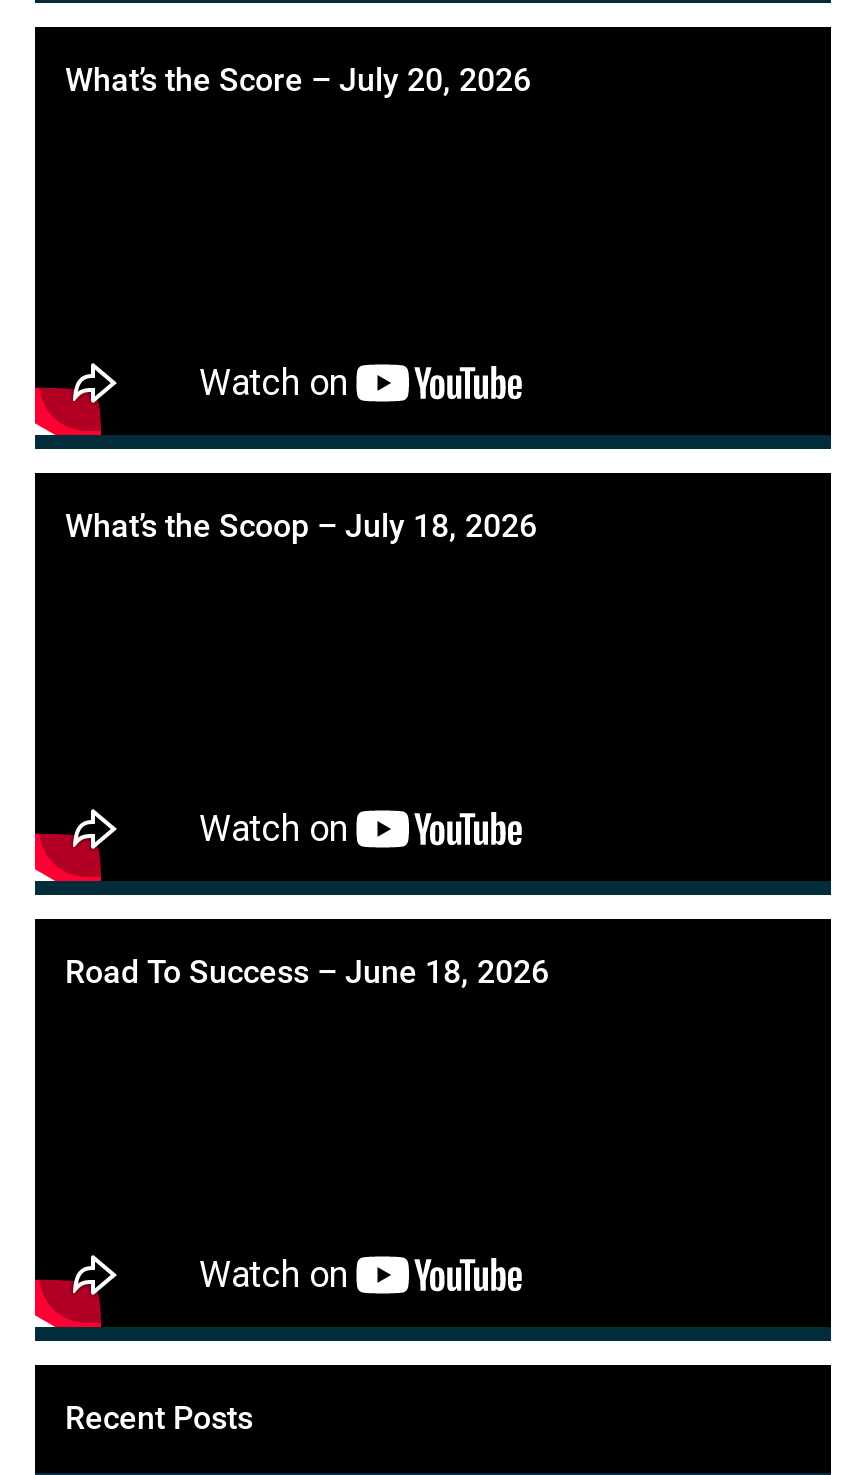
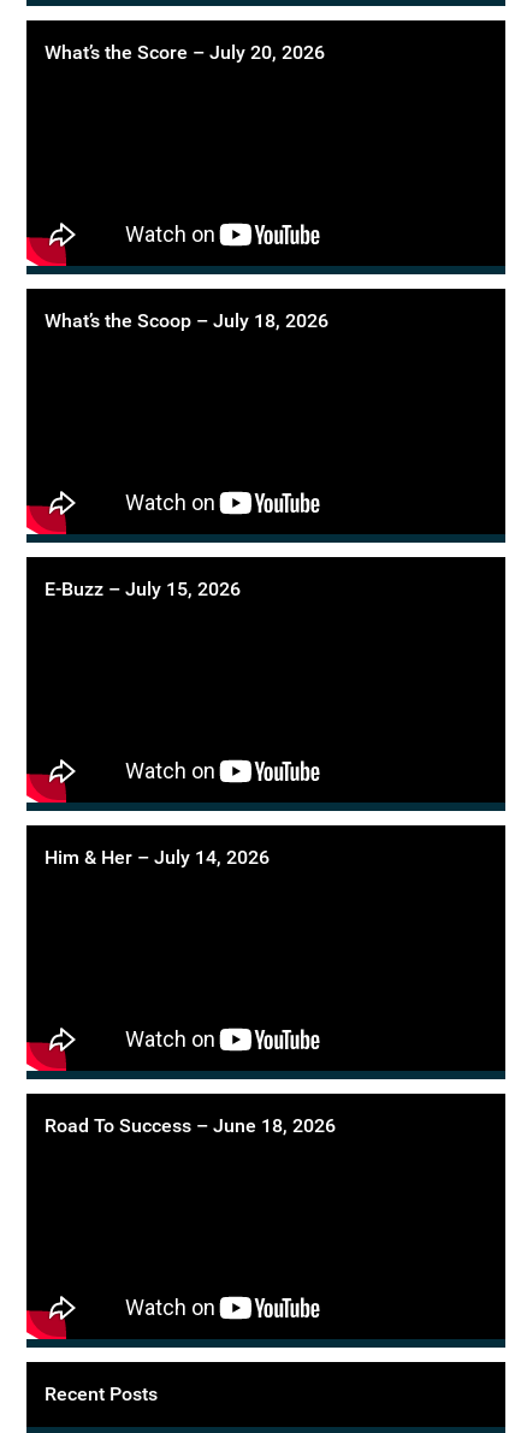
none -> [45,578,241,600] E-Buzz – July 15, 2026
none -> [45,846,270,869] Him & Her – July 14, 2026

